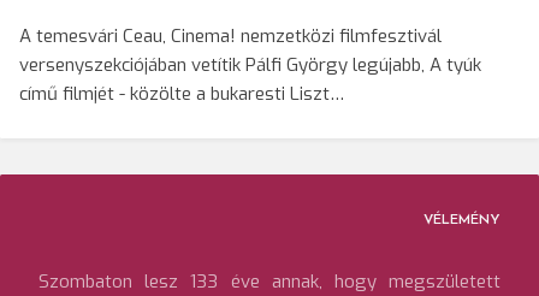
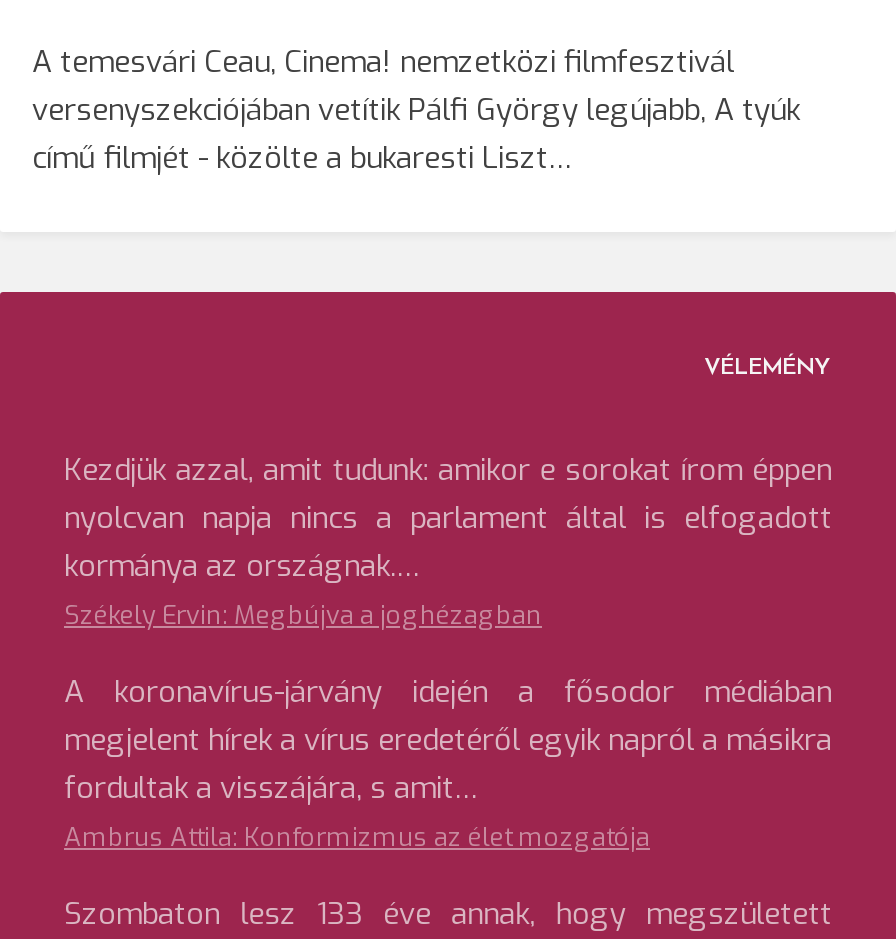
none -> [64,451,832,855] Kezdjük azzal, amit tudunk: amikor e sorokat írom éppen | nyolcvan napja nincs a parlament által is elfogadott | kormánya az országnak.… | Székely Ervin: Megbújva a joghézagban | A koronavírus-járvány idején a fősodor médiában | megjelent hírek a vírus eredetéről egyik napról a másikra | fordultak a visszájára, s amit… | Ambrus Attila: Konformizmus az élet mozgatója

